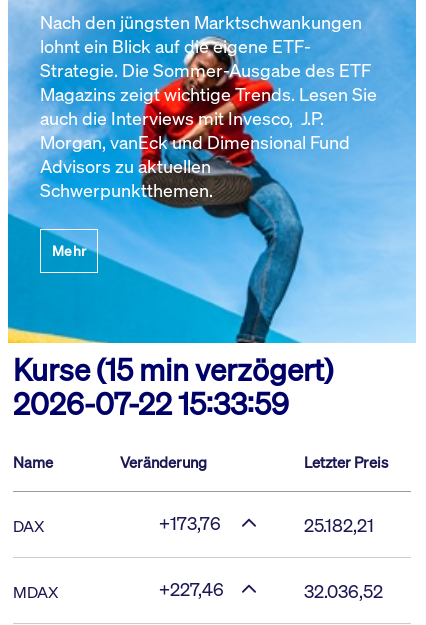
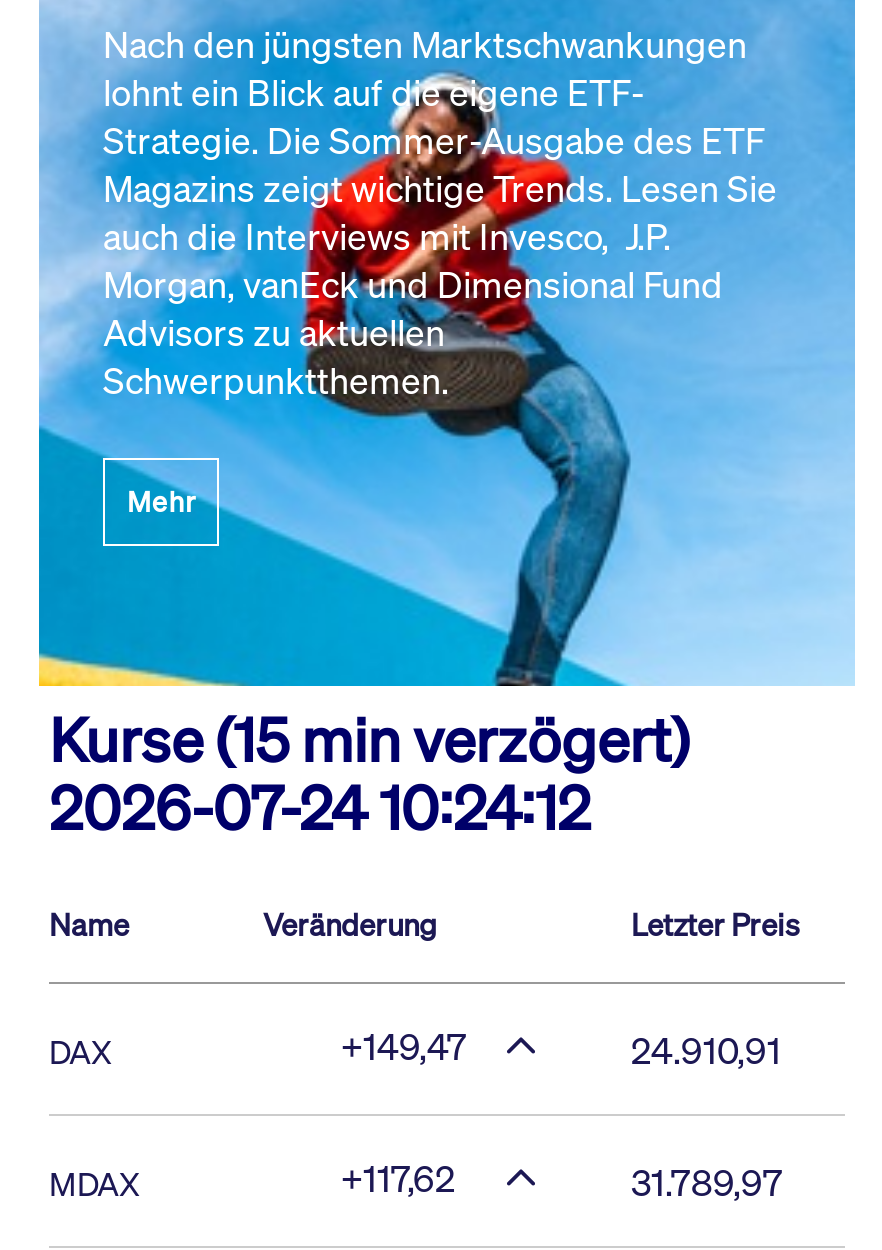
[13,384,289,424] 2026-07-22 15:33:59 -> [49,768,591,848] 2026-07-24 10:24:12
[159,511,221,535] +173,76 -> [341,1022,467,1070] +149,47
[304,513,374,537] 25.182,21 -> [631,1026,781,1074] 24.910,91
[159,577,224,601] +227,46 -> [341,1154,455,1202] +117,62
[304,579,383,603] 32.036,52 -> [631,1158,783,1206] 31.789,97

